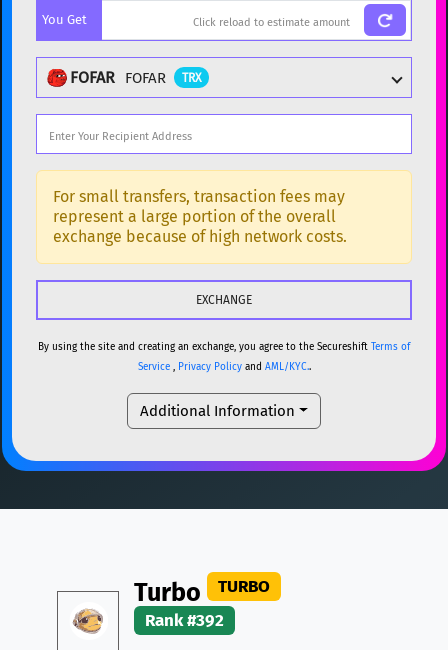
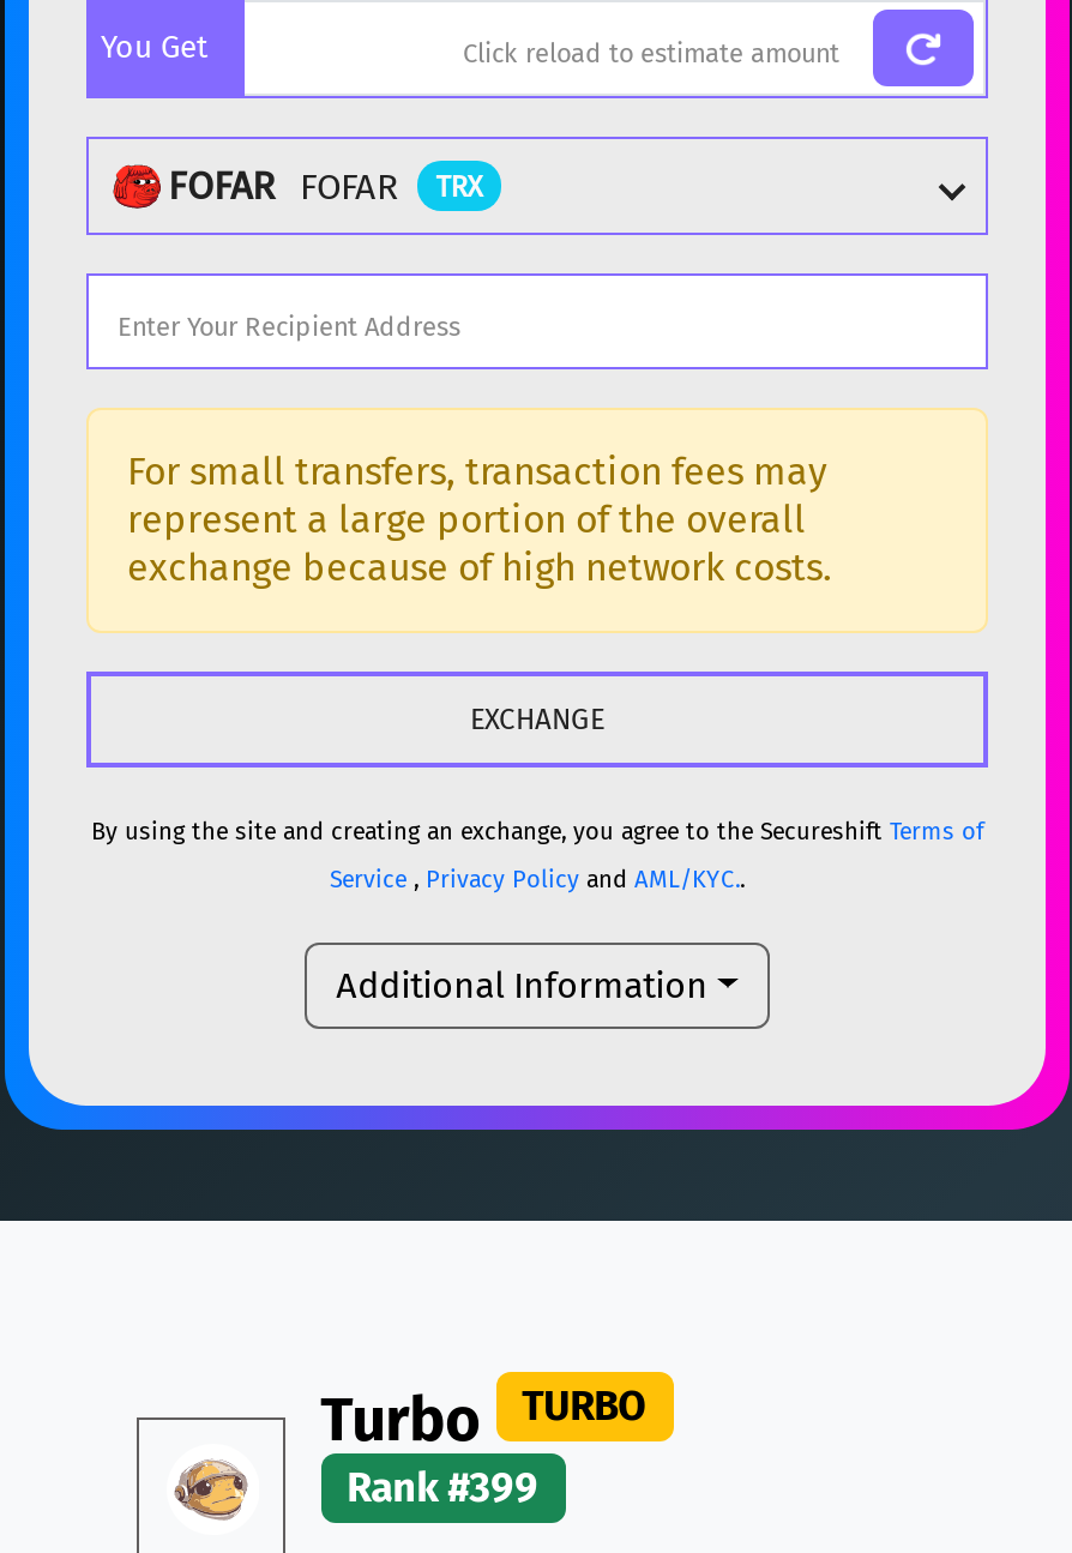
[145,610,224,631] Rank #392 -> [347,1462,539,1512] Rank #399

